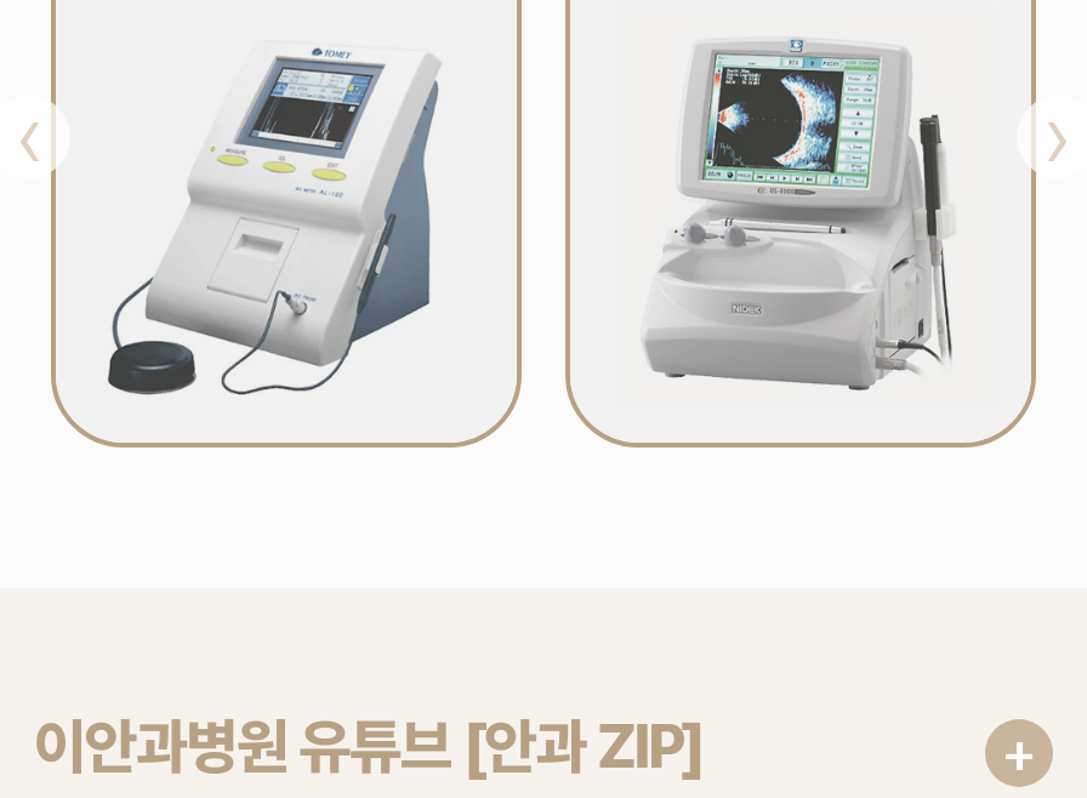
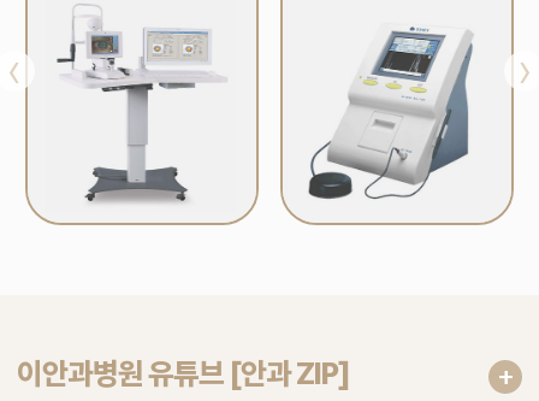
[104,30,446,401] [image] -> [54,16,226,204] [image]
[624,38,954,394] [image] -> [308,23,474,200] [image]

